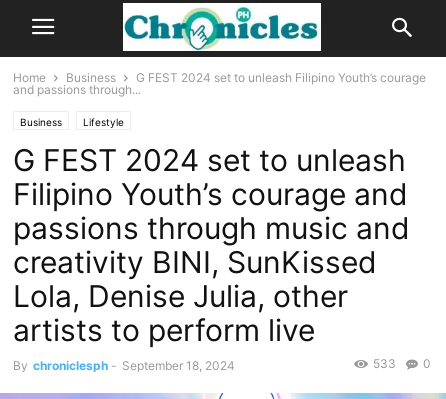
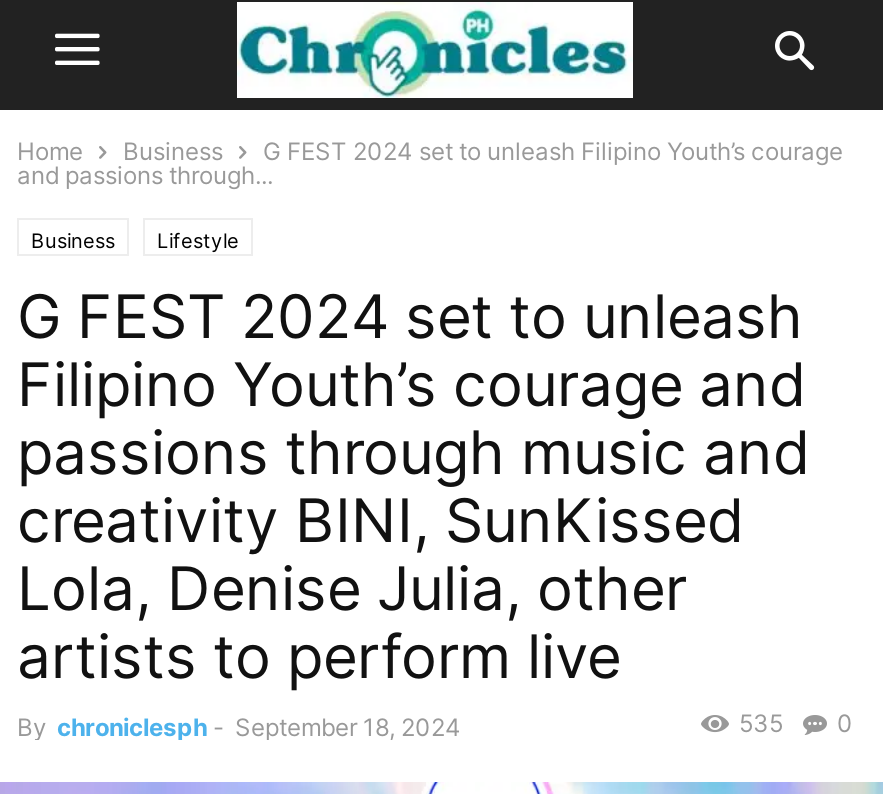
[373,356,431,371] 533 0 -> [739,708,853,738] 535 0

